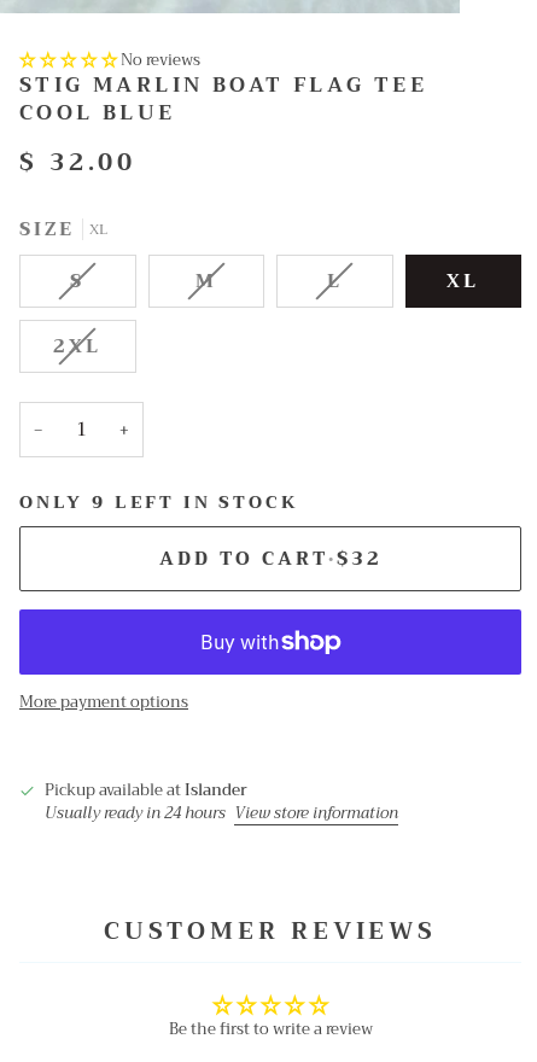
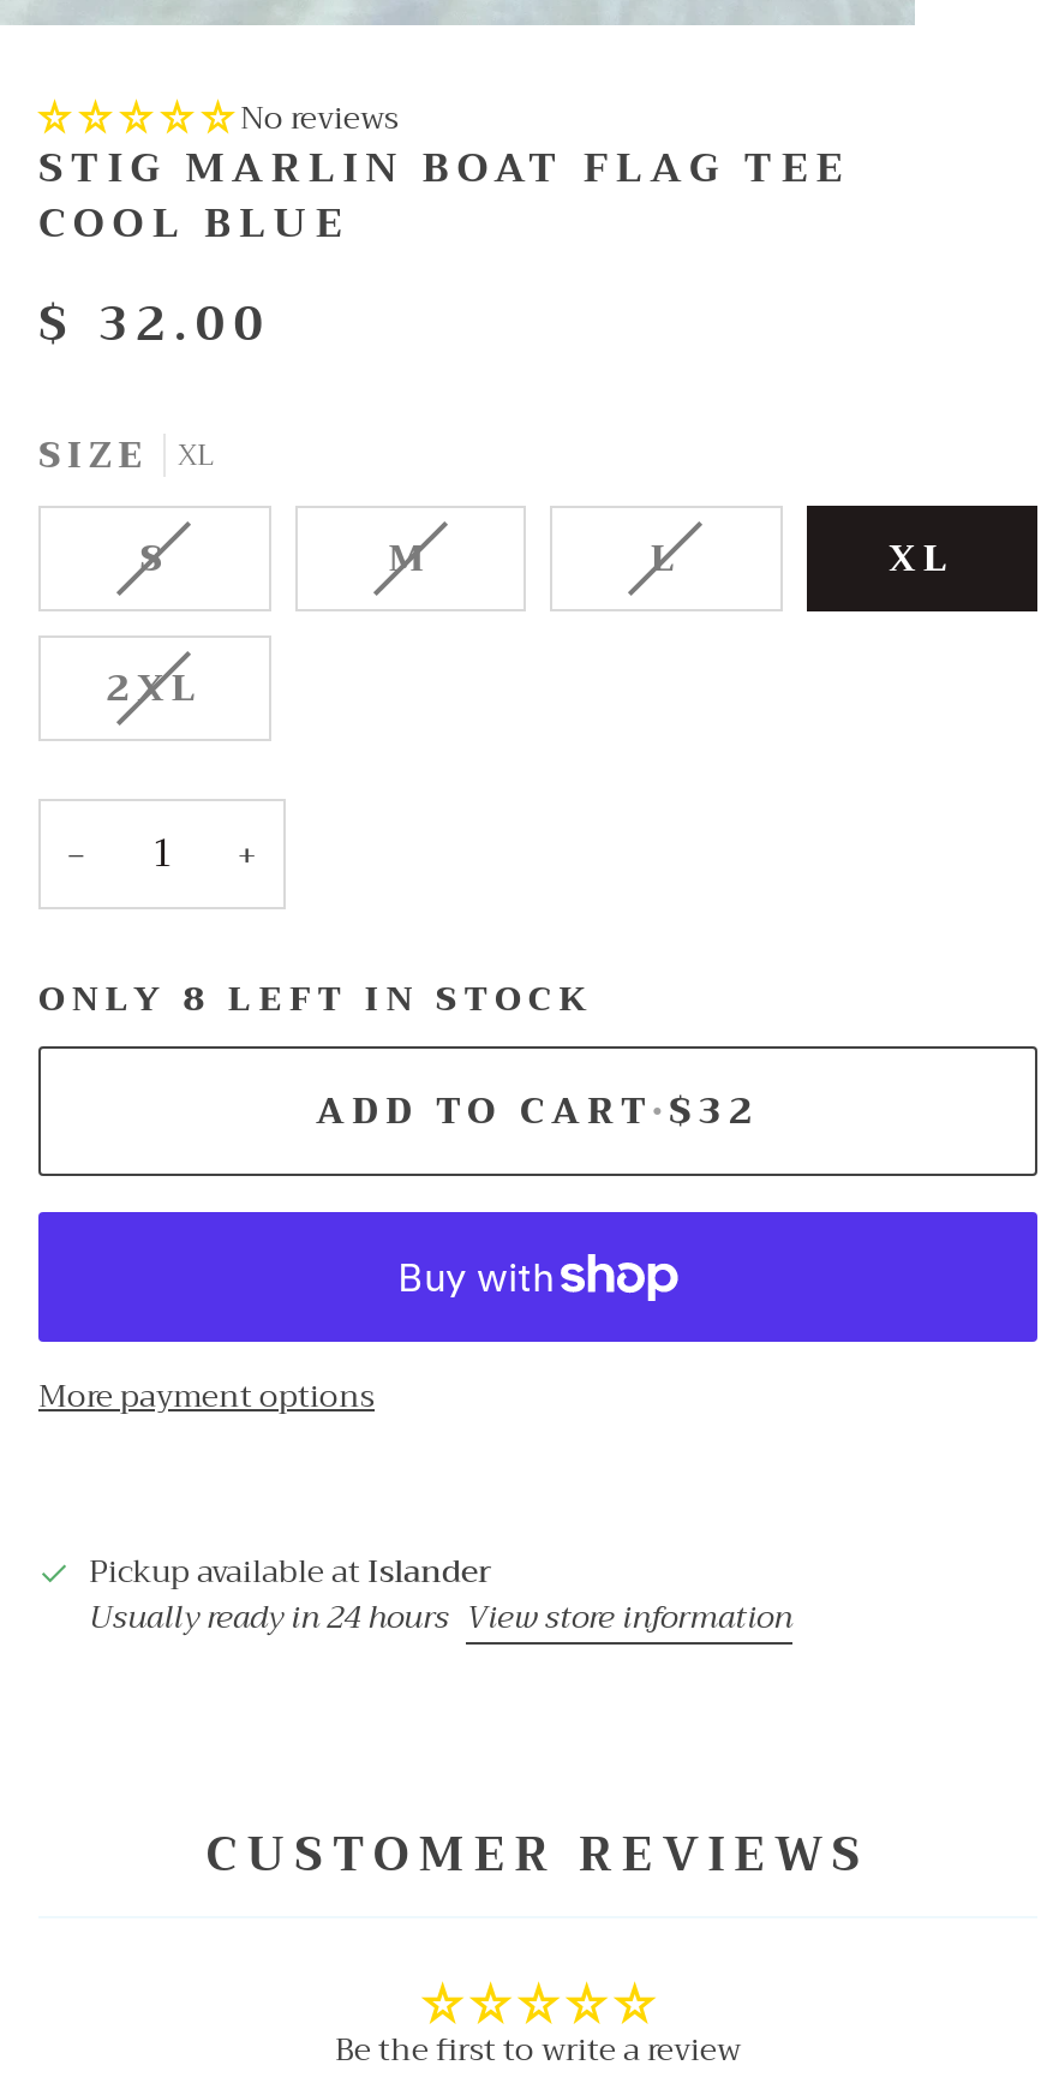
[19,488,299,518] ONLY 9 LEFT IN STOCK -> [38,971,594,1031] ONLY 8 LEFT IN STOCK

